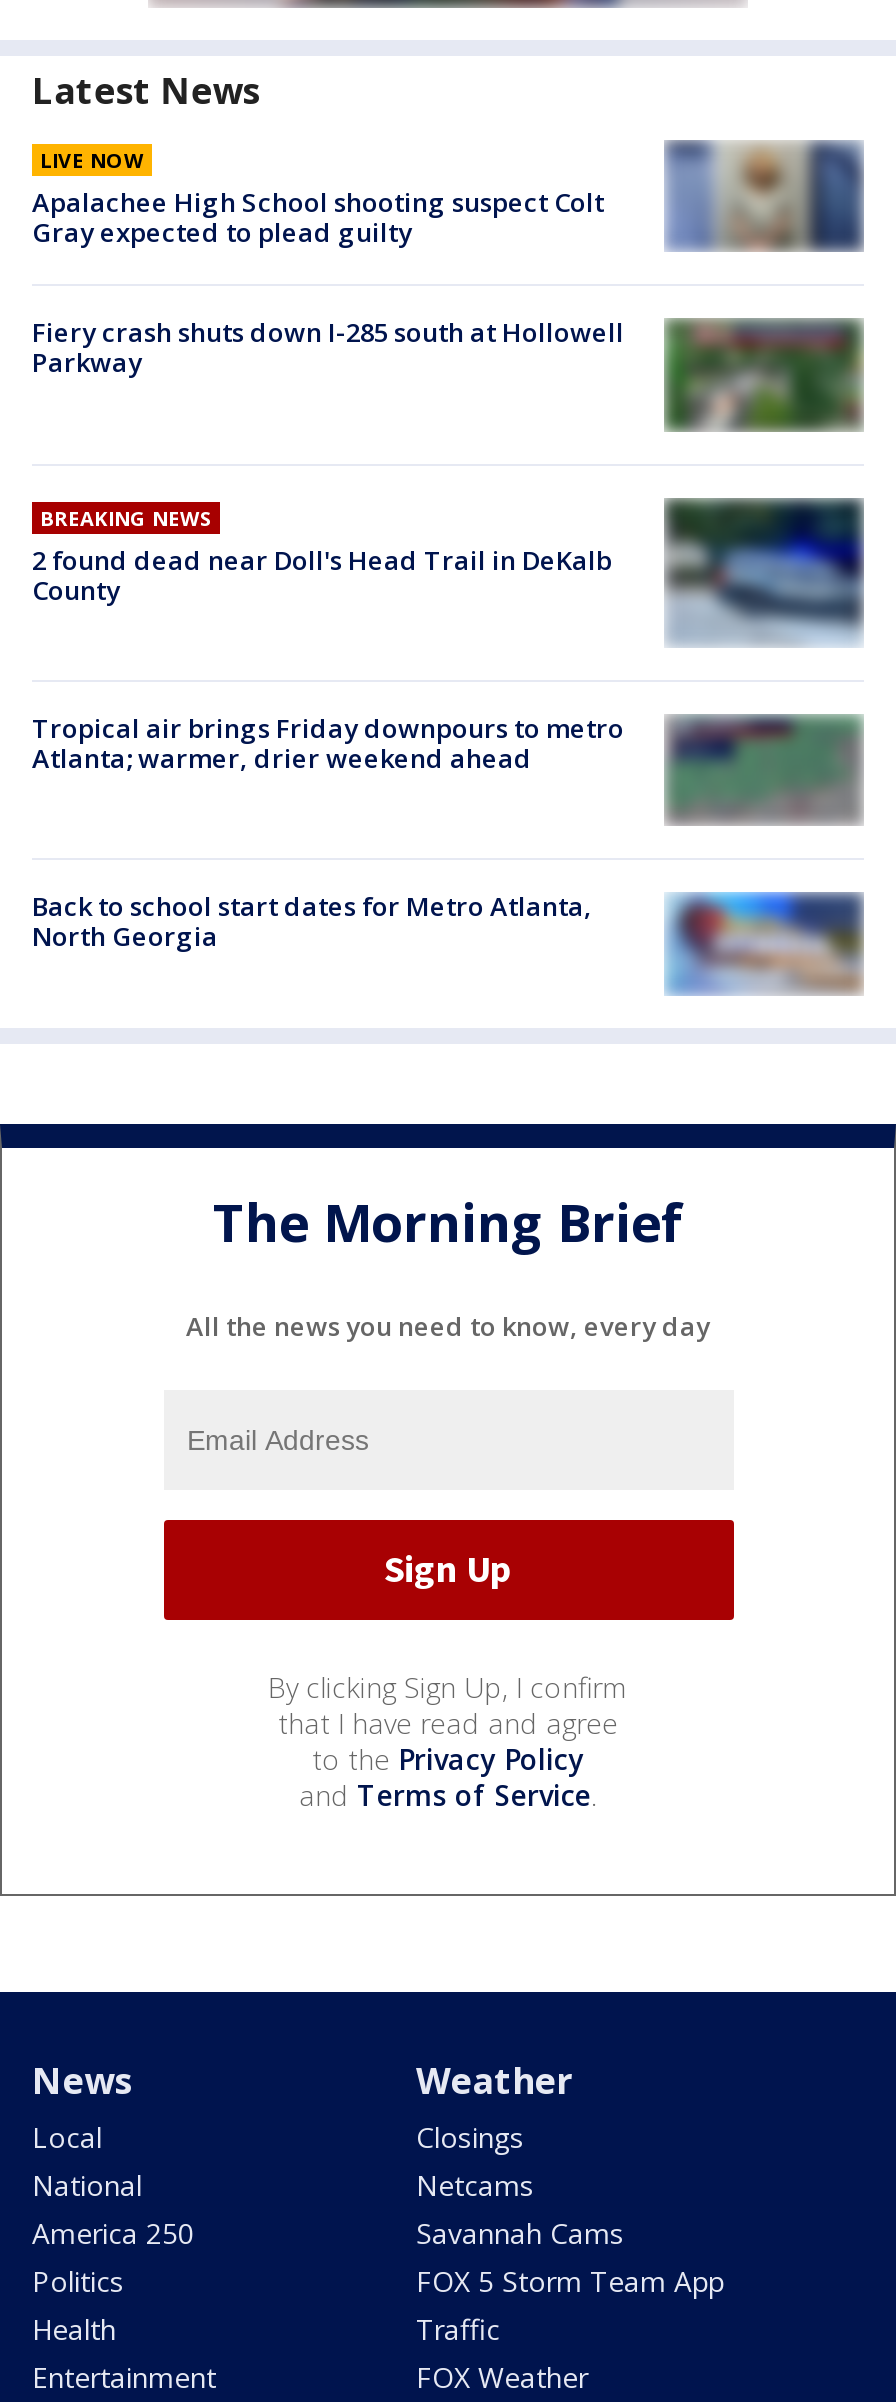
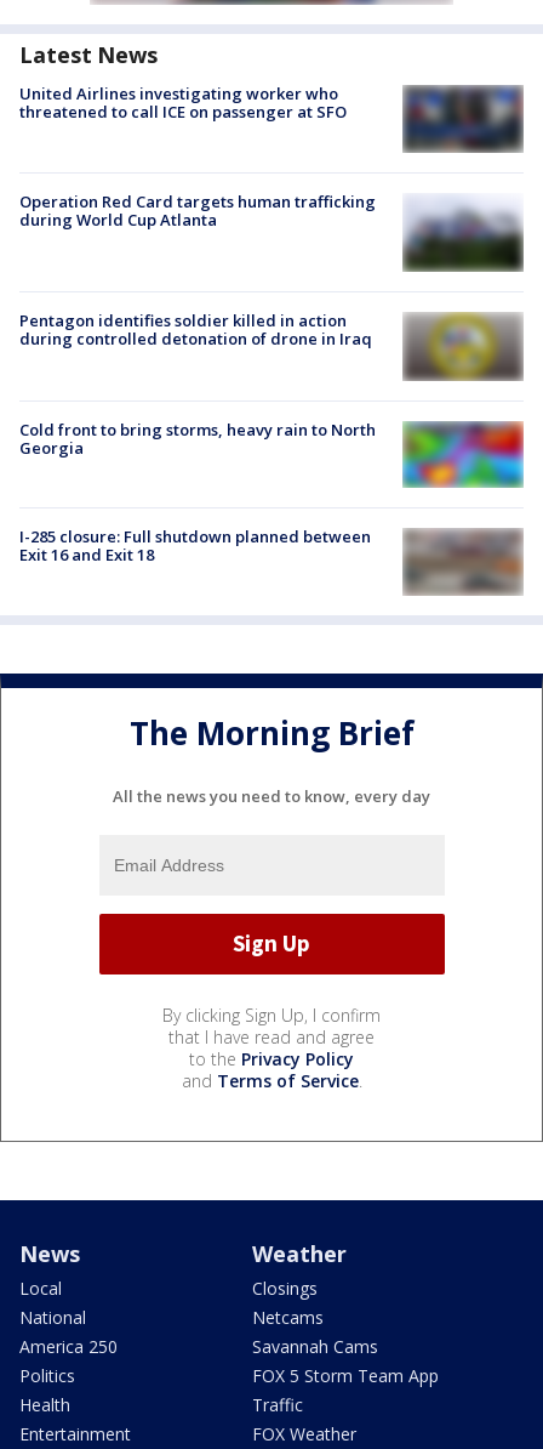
[32,146,604,250] LIVE NOW | Apalachee High School shooting suspect Colt | Gray expected to plead guilty -> [19,83,347,123] United Airlines investigating worker who | threatened to call ICE on passenger at SFO
[666,144,862,252] [image] -> [402,86,522,153] [image]
[32,315,866,448] [image] | Fiery crash shuts down I-285 south at Hollowell | Parkway -> [19,191,525,273] [image] | Operation Red Card targets human trafficking | during World Cup Atlanta
[32,496,866,648] [image] | BREAKING NEWS | 2 found dead near Doll's Head Trail in DeKalb | County -> [19,302,524,383] [image] | Pentagon identifies soldier killed in action | during controlled detonation of drone in Iraq
[32,708,864,826] [image] | Tropical air brings Friday downpours to metro | Atlanta; warmer, drier weekend ahead -> [19,418,524,491] [image] | Cold front to bring storms, heavy rain to North | Georgia
[32,886,862,996] [image] | Back to school start dates for Metro Atlanta, | North Georgia -> [19,525,524,596] [image] | I-285 closure: Full shutdown planned between | Exit 16 and Exit 18

